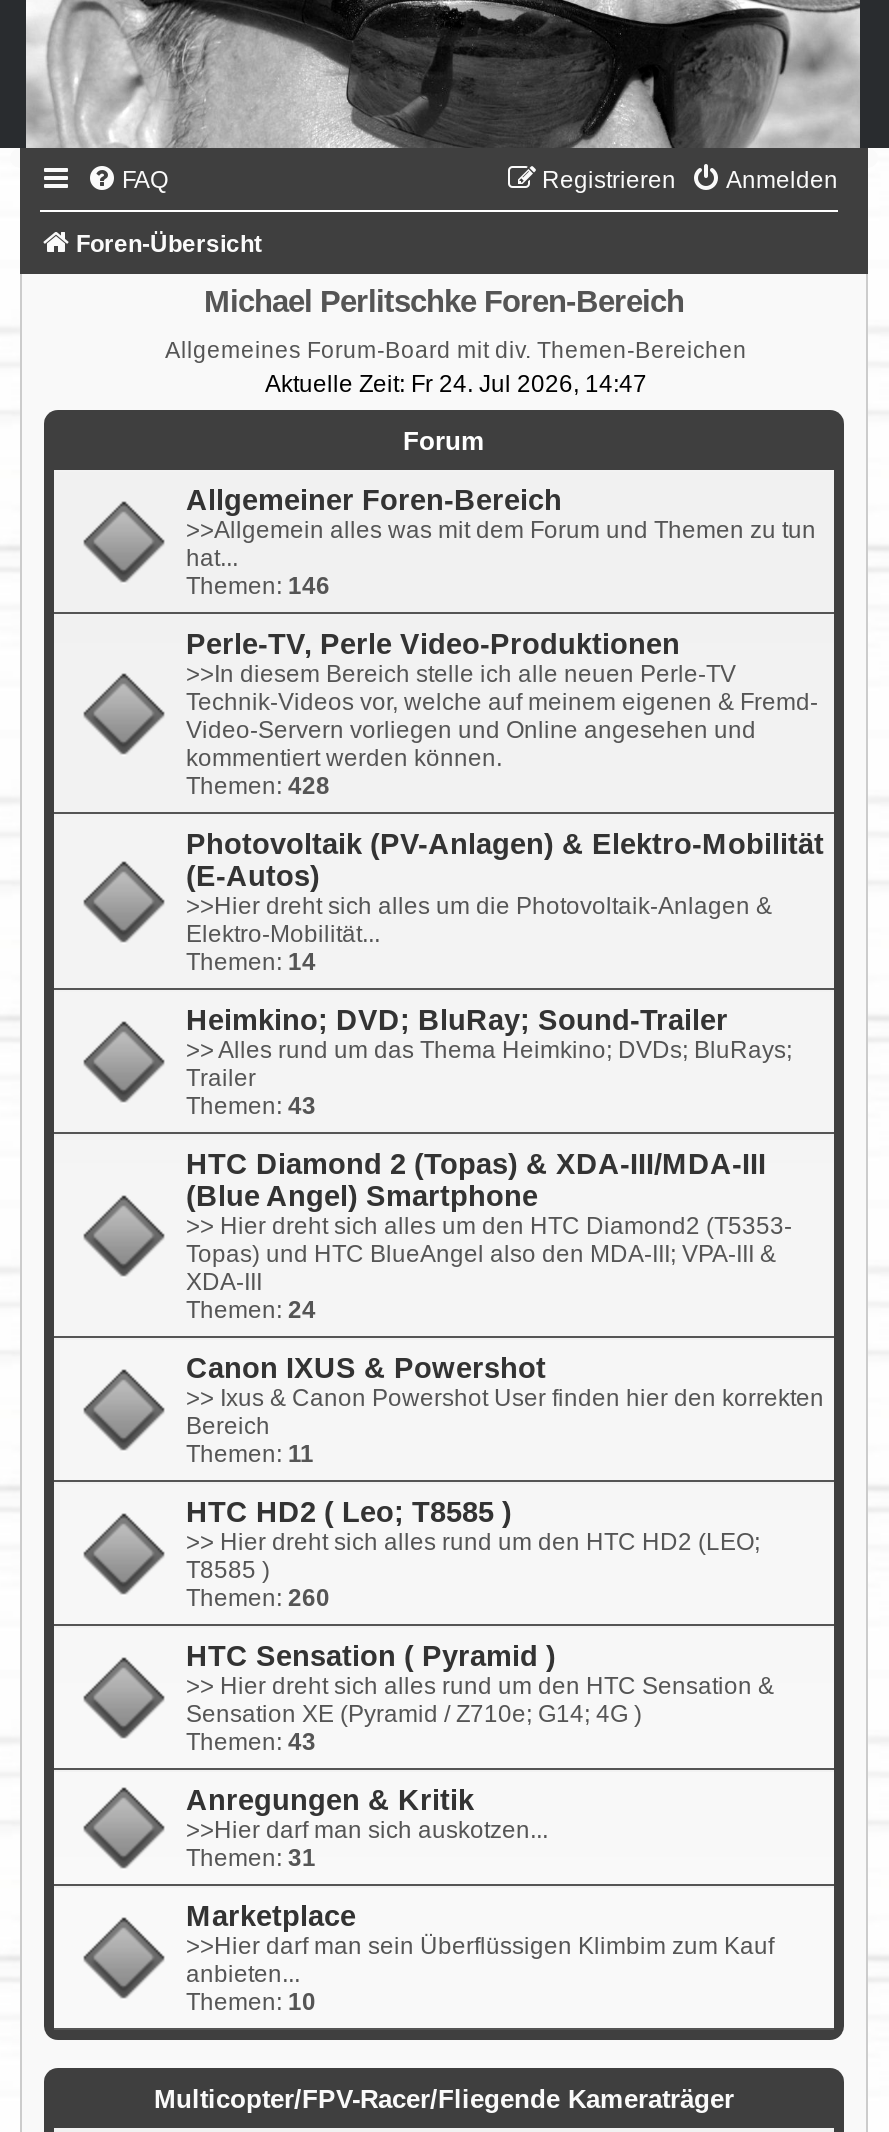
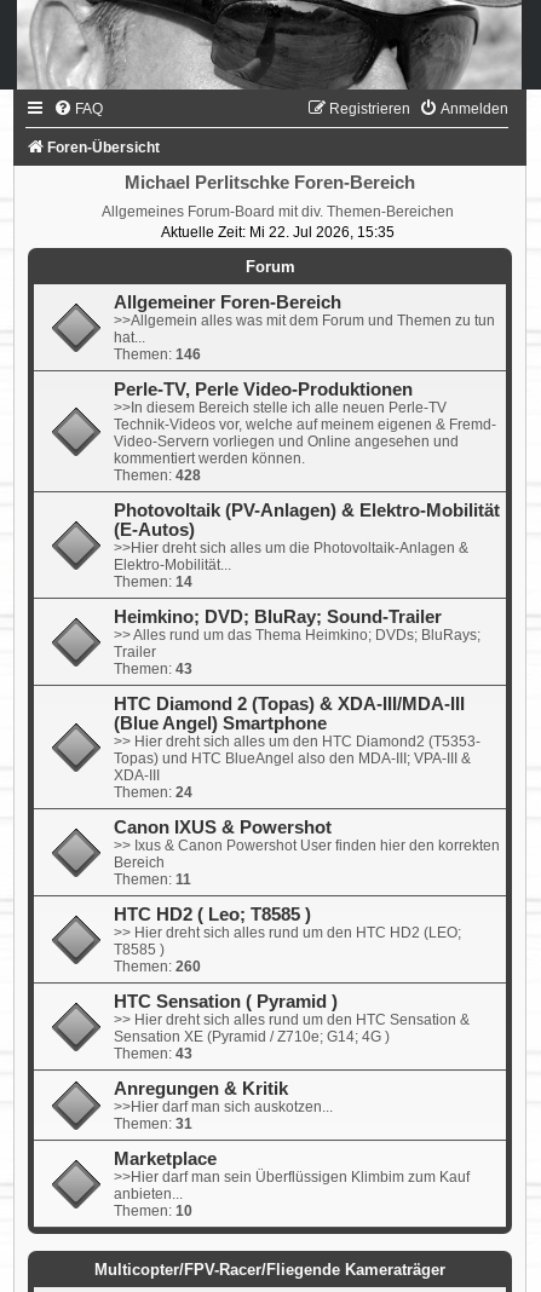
[265,369,647,397] Aktuelle Zeit: Fr 24. Jul 2026, 14:47 -> [160,223,394,240] Aktuelle Zeit: Mi 22. Jul 2026, 15:35

